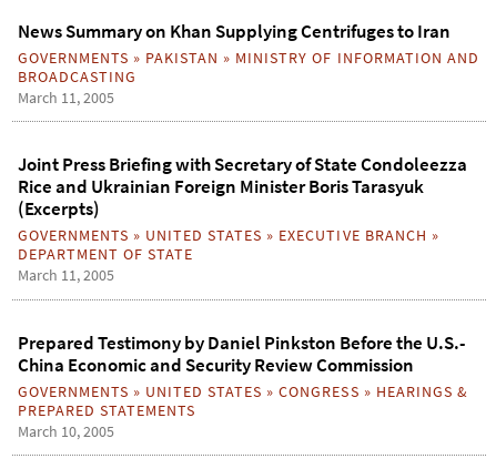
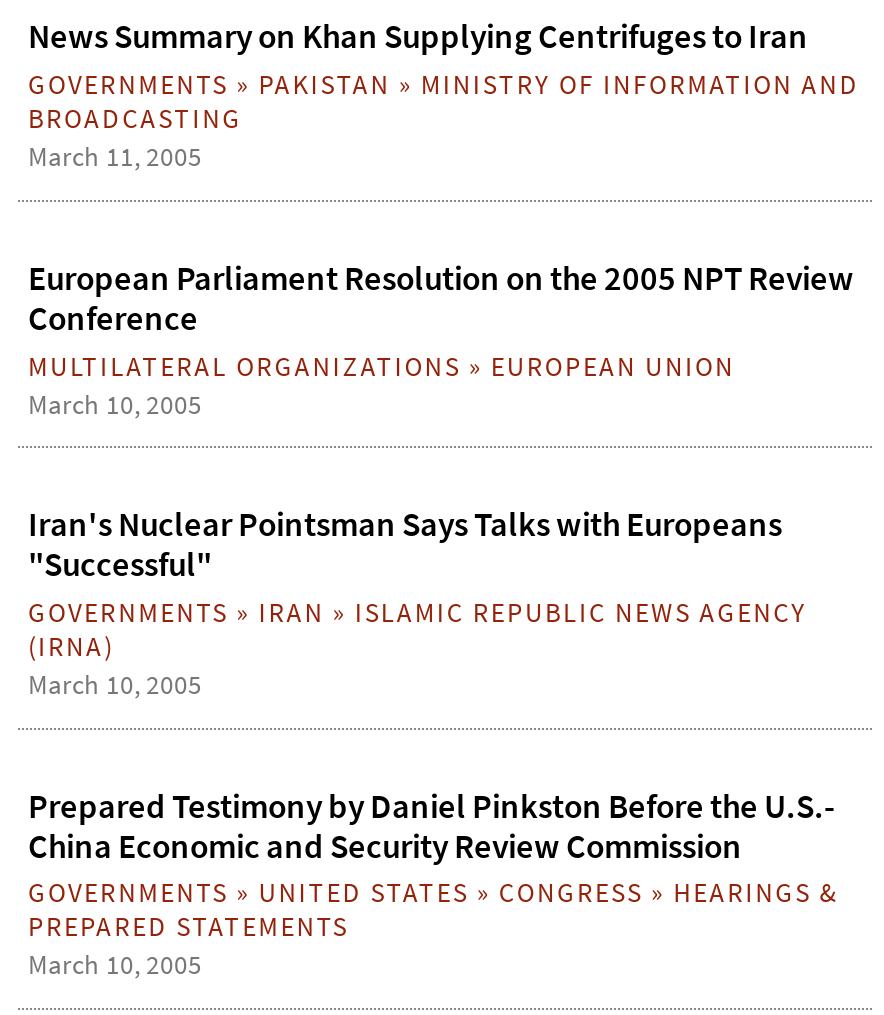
[18,152,467,285] Joint Press Briefing with Secretary of State Condoleezza | Rice and Ukrainian Foreign Minister Boris Tarasyuk | (Excerpts) | GOVERNMENTS» UNITED STATES» EXECUTIVE BRANCH» | DEPARTMENT OF STATE | March 11, 2005 -> [28,255,854,702] European Parliament Resolution on the 2005 NPT Review | Conference | MULTILATERAL ORGANIZATIONS» EUROPEAN UNION | March 10, 2005 | Iran's Nuclear Pointsman Says Talks with Europeans | "Successful" | GOVERNMENTS» IRAN» ISLAMIC REPUBLIC NEWS AGENCY | (IRNA) | March 10, 2005

